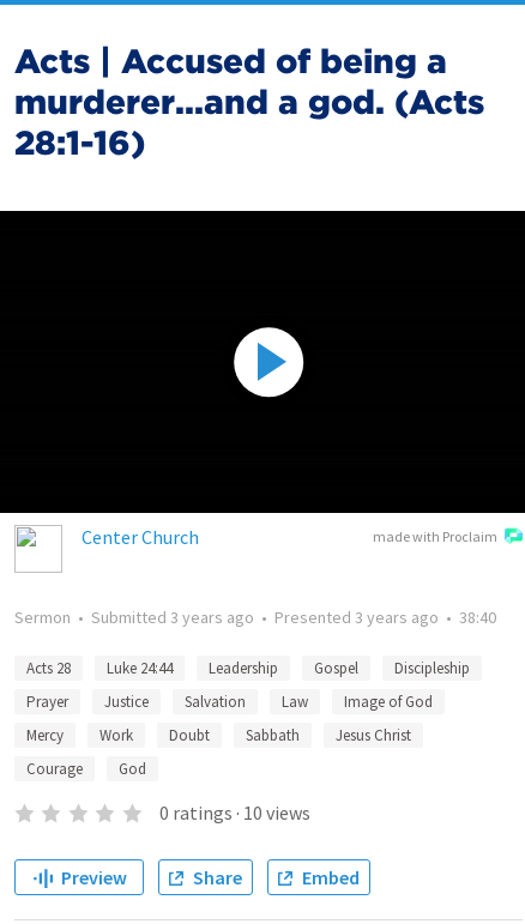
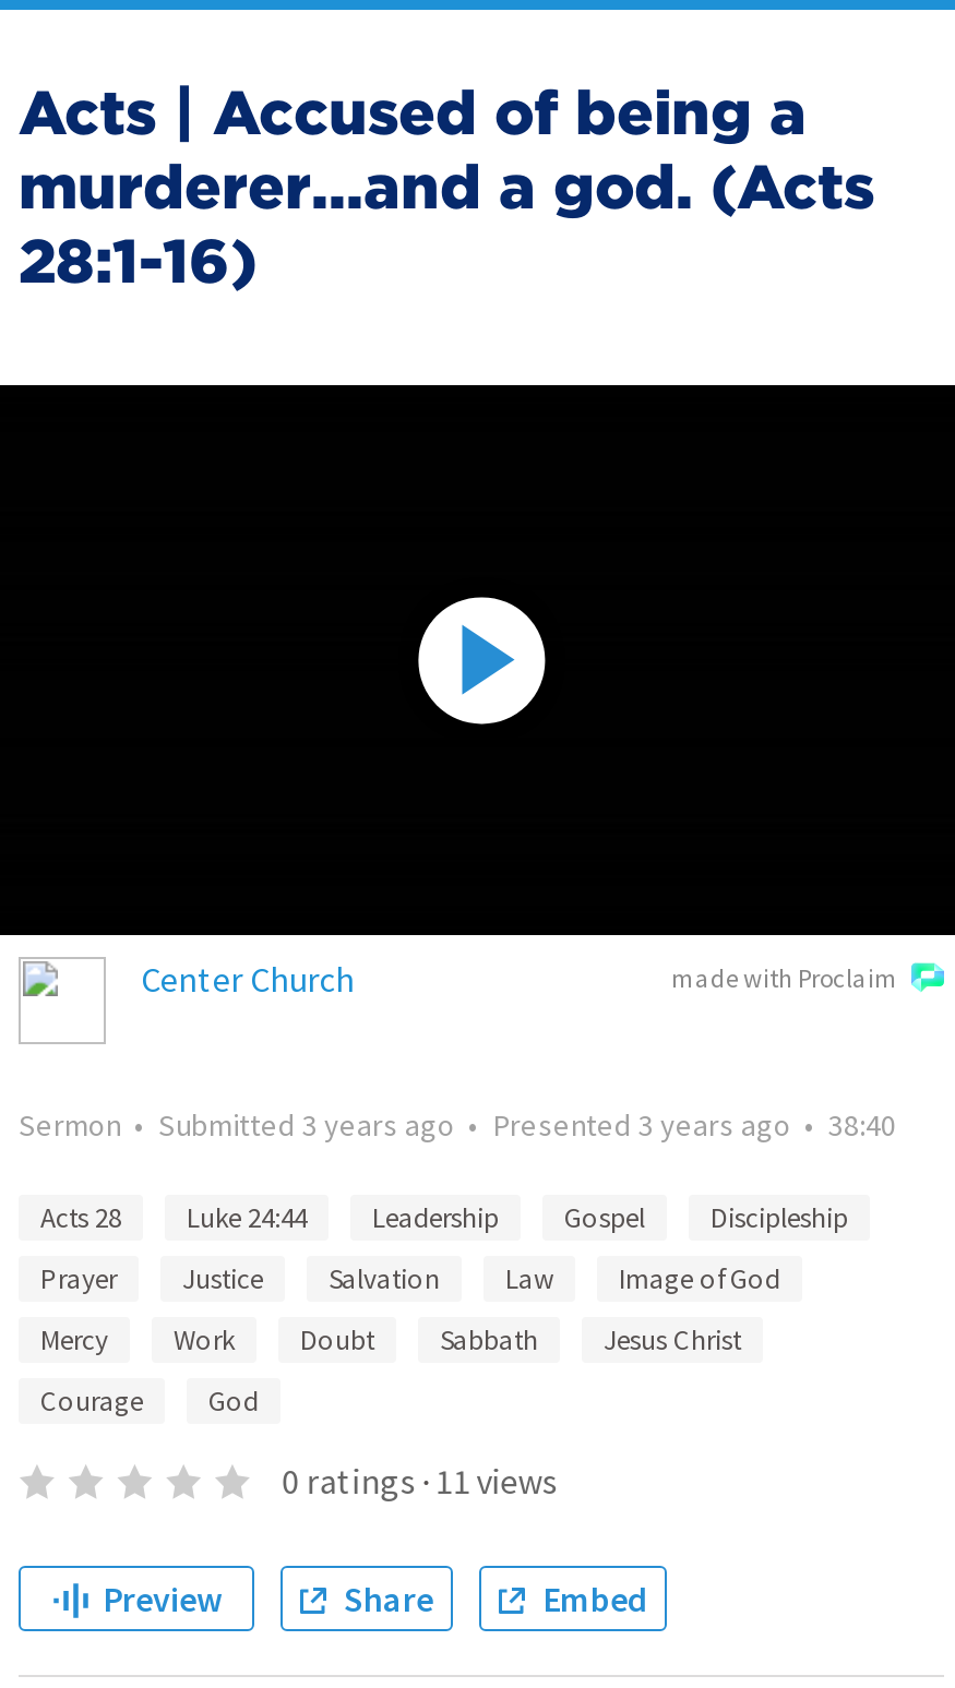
[159,801,310,825] 0 ratings · 10 views -> [282,1459,557,1503] 0 ratings · 11 views

